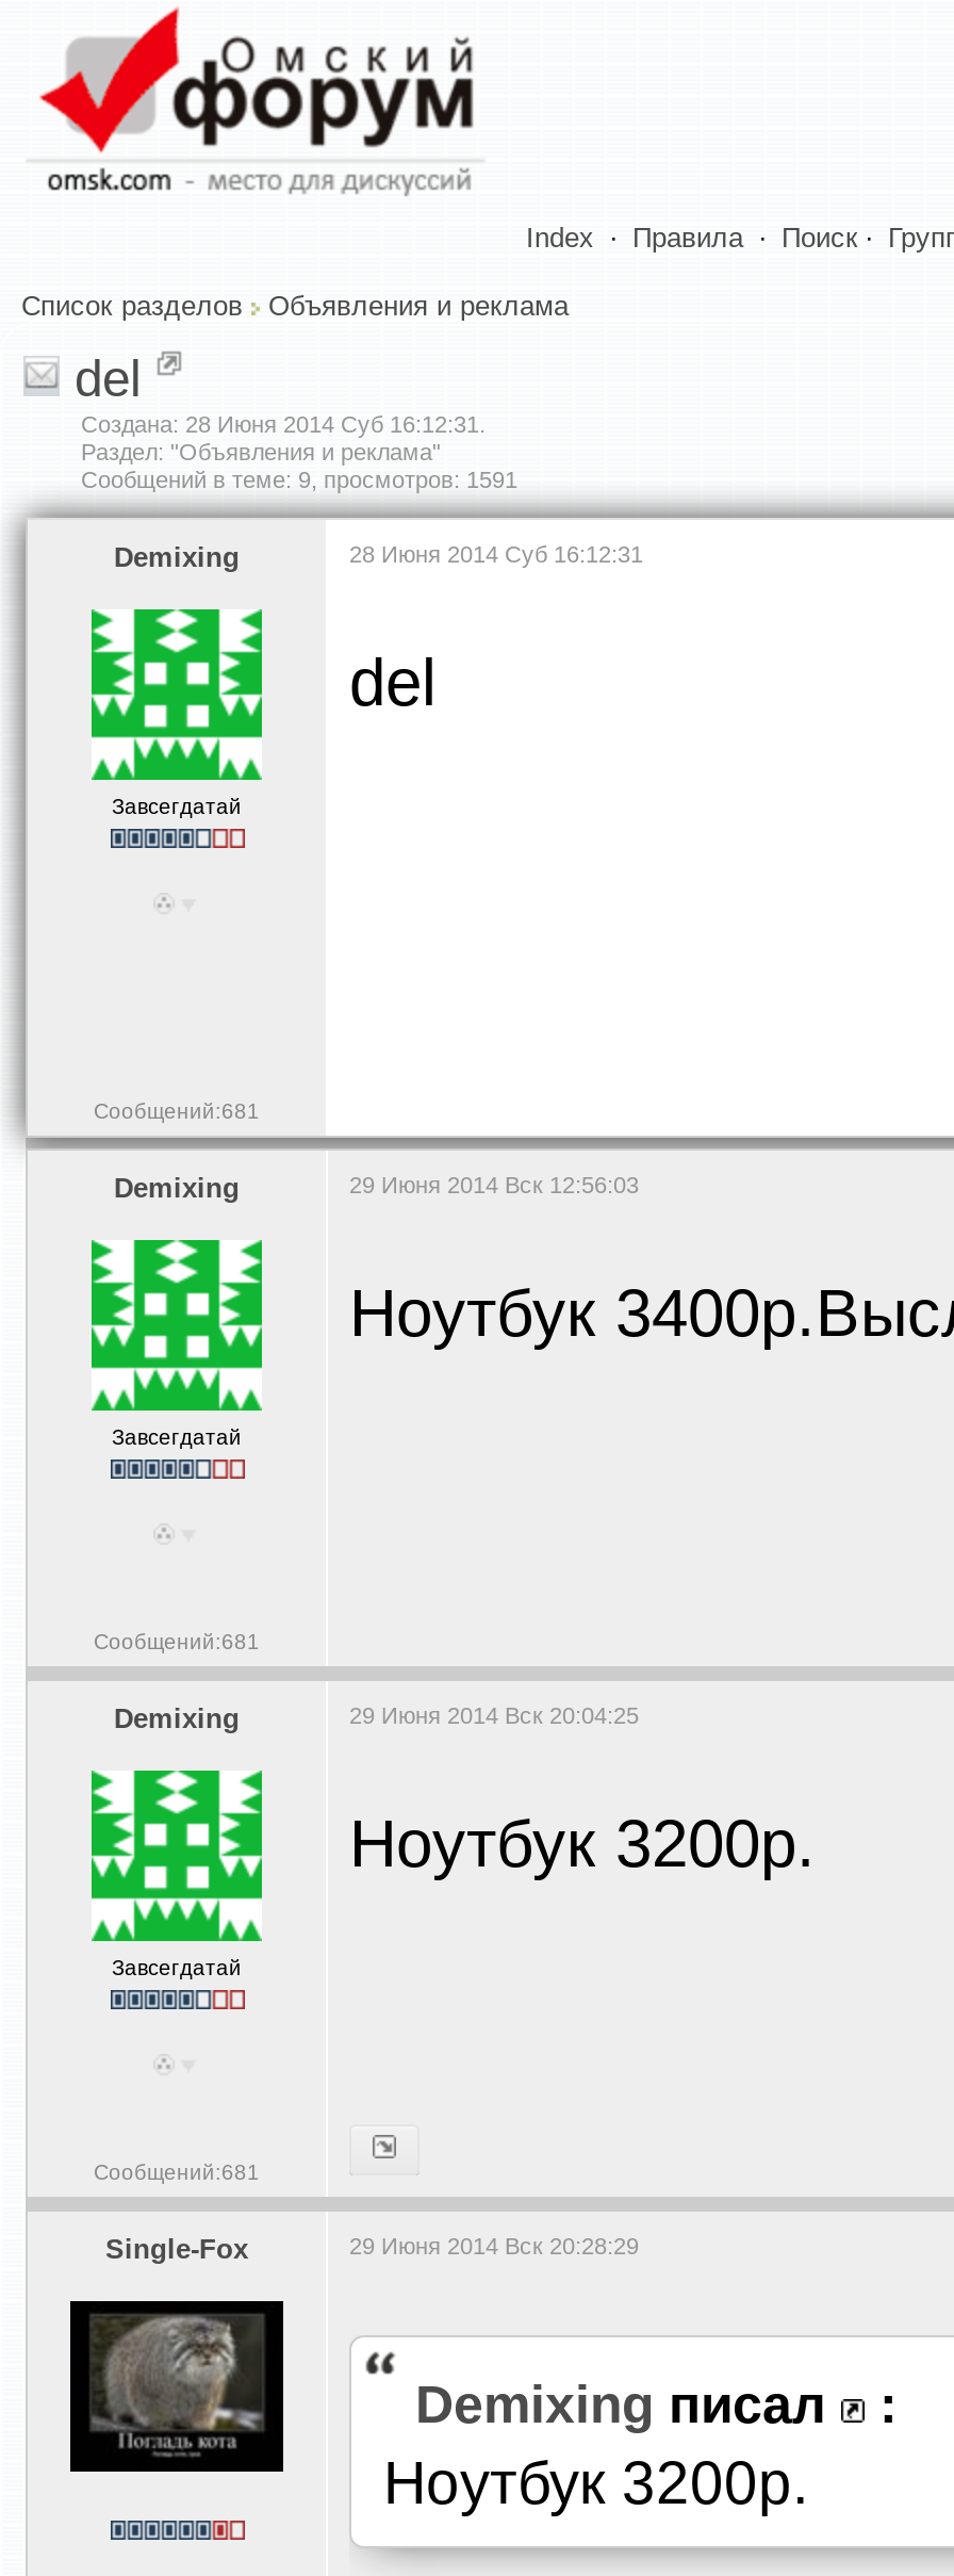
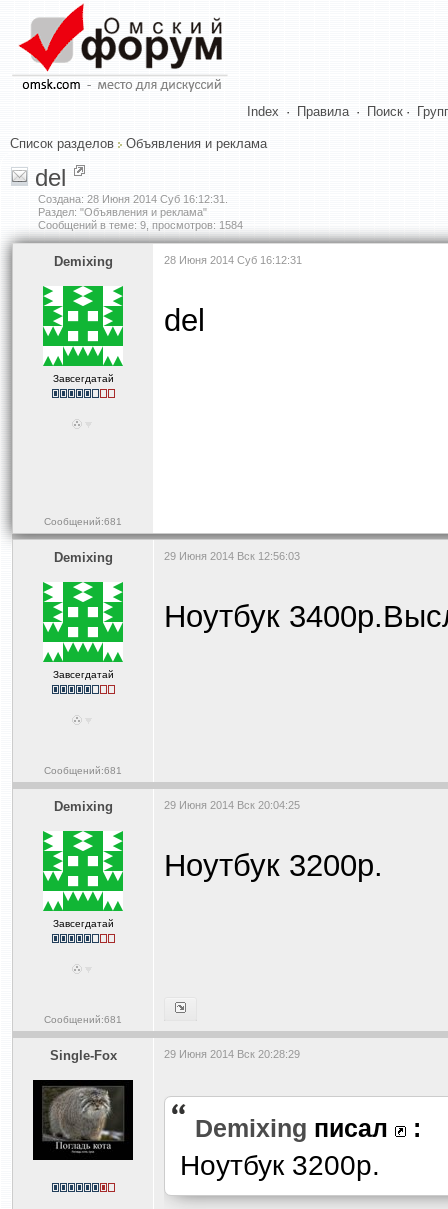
[81,467,517,492] Сообщений в теме: 9, просмотров: 1591 -> [38,219,243,231] Сообщений в теме: 9, просмотров: 1584

